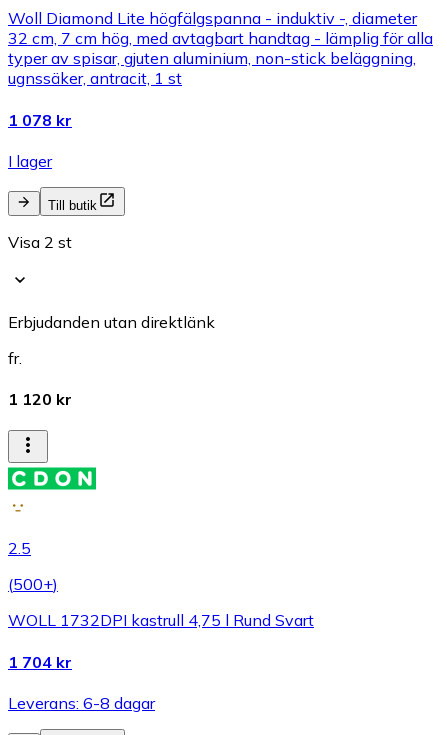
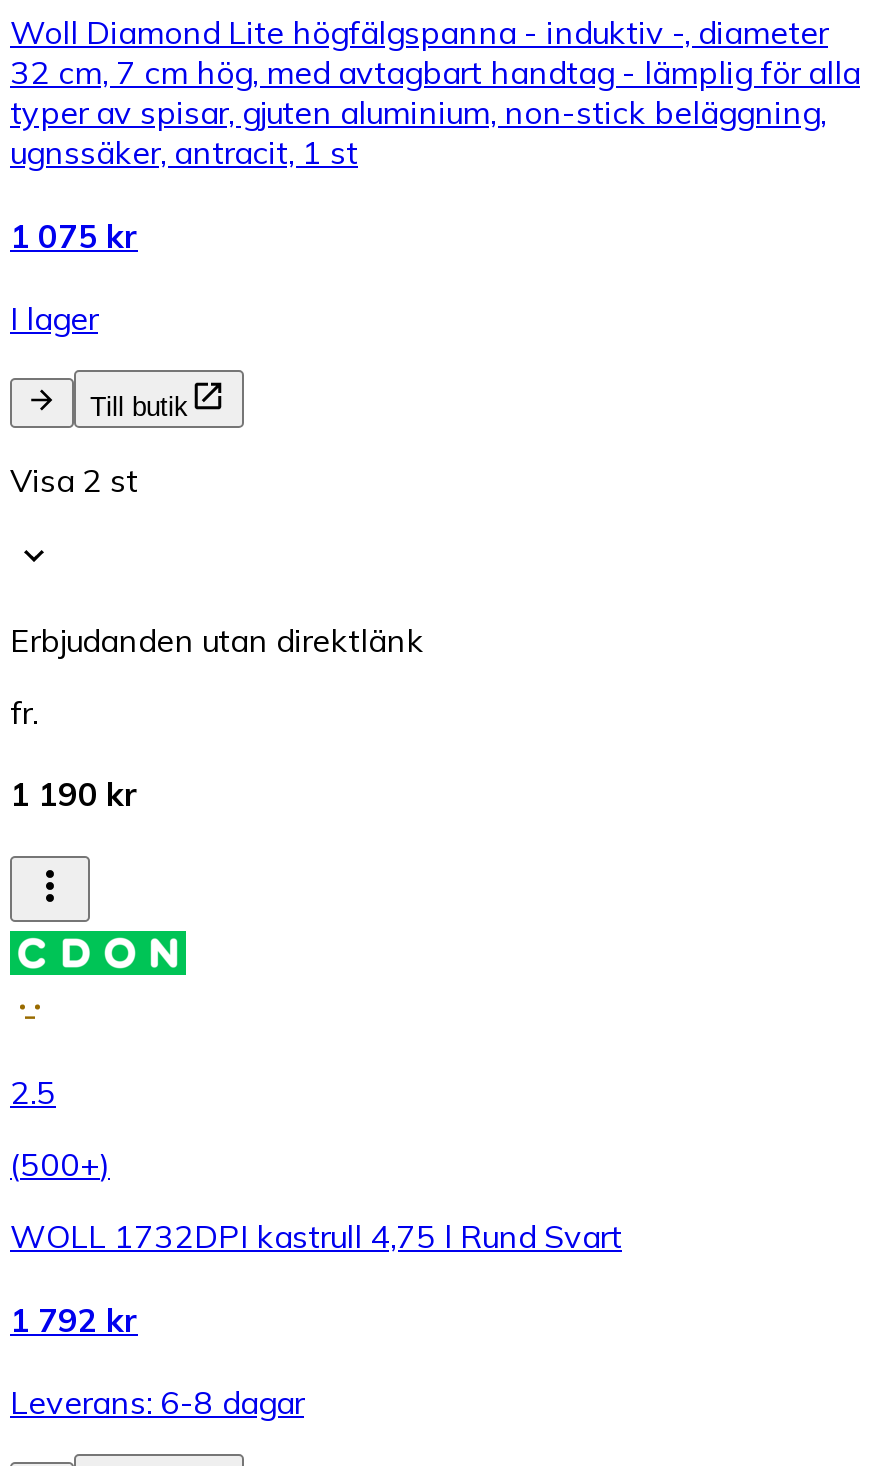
[8,110,72,130] 1 078 kr -> [10,215,138,255] 1 075 kr
[8,389,72,409] 1 120 kr -> [10,774,138,814] 1 190 kr
[8,652,72,672] 1 704 kr -> [10,1299,138,1339] 1 792 kr

